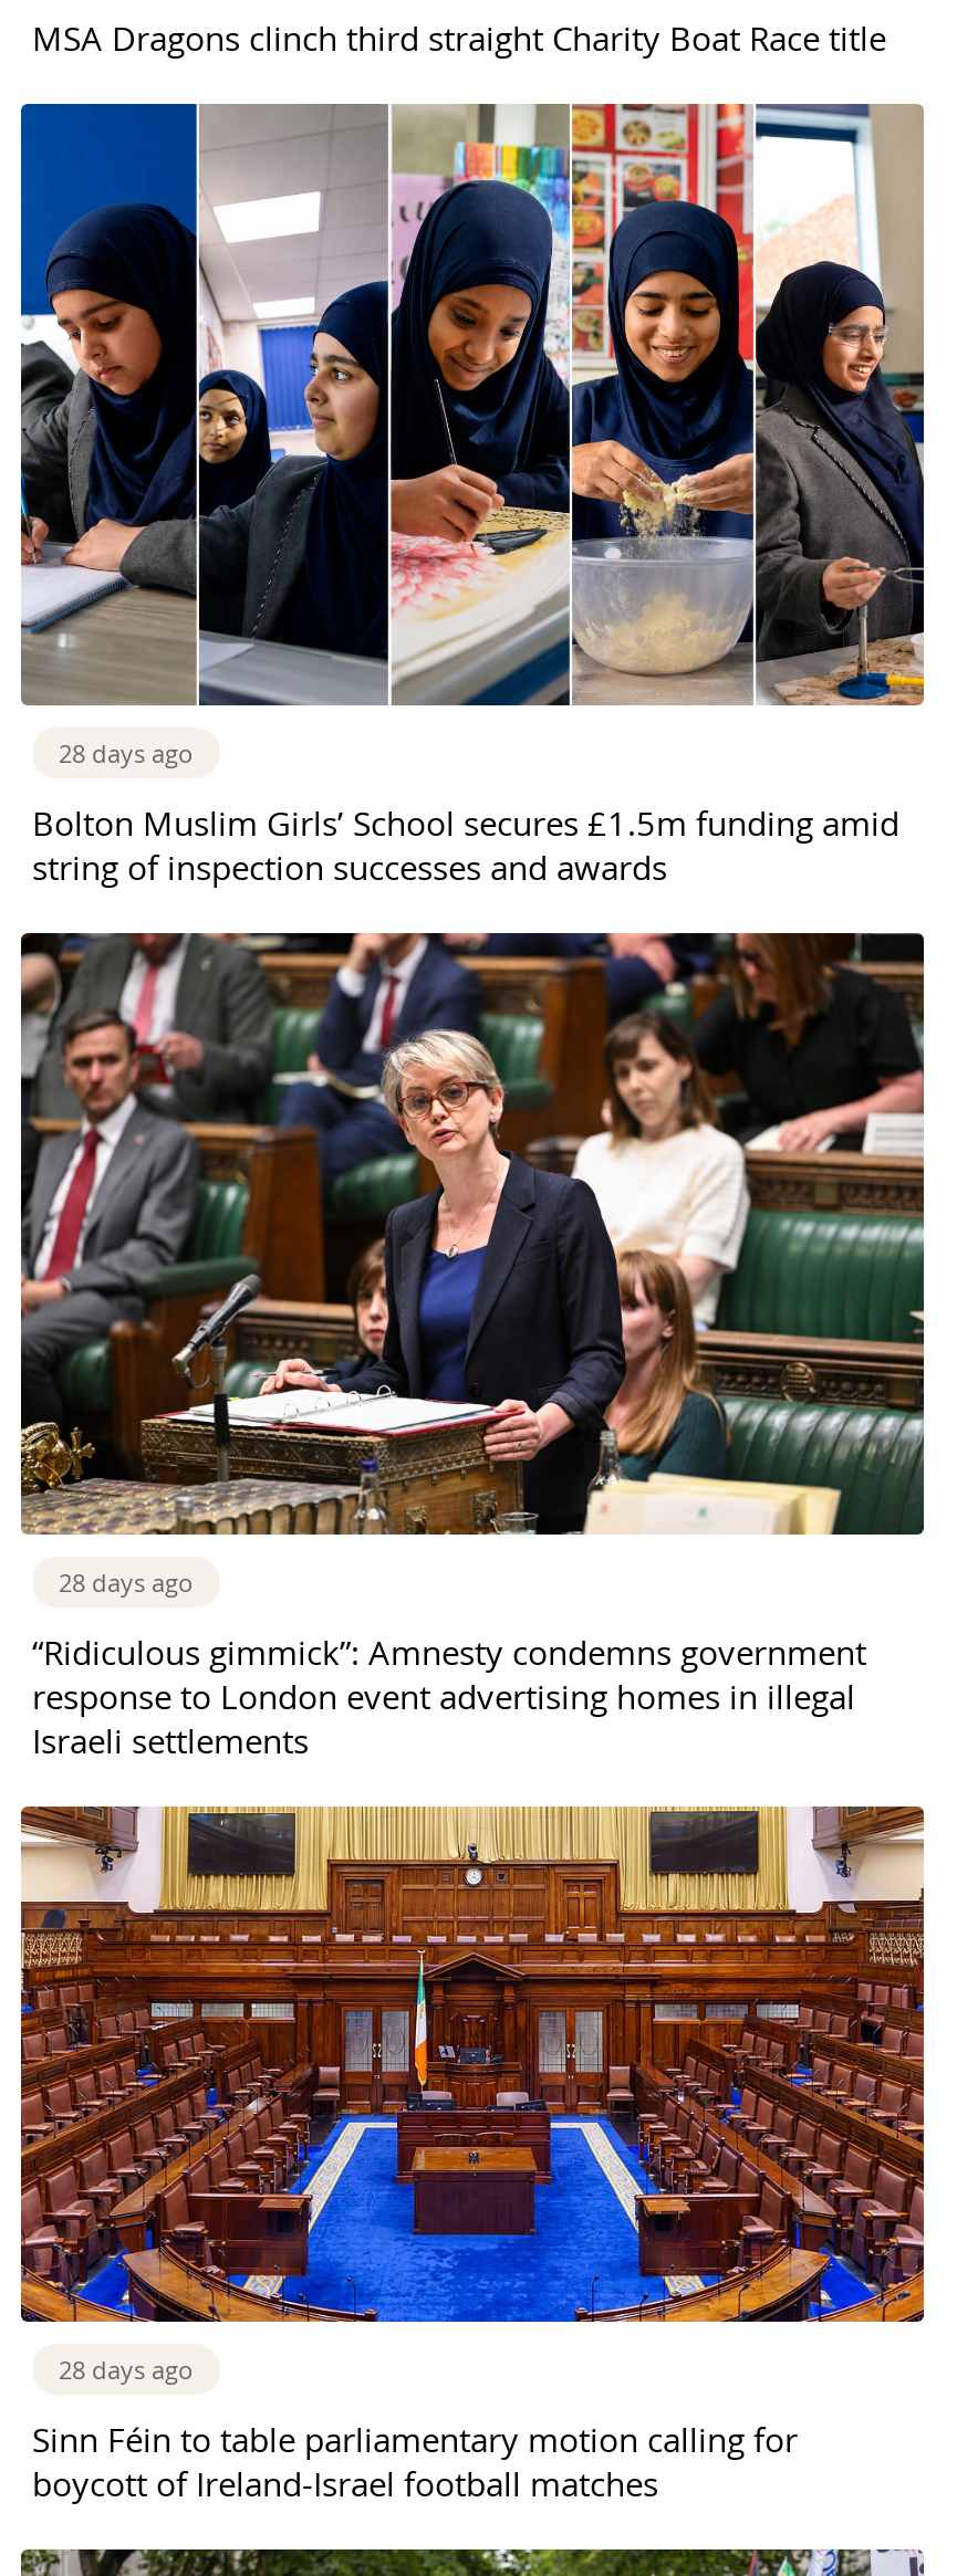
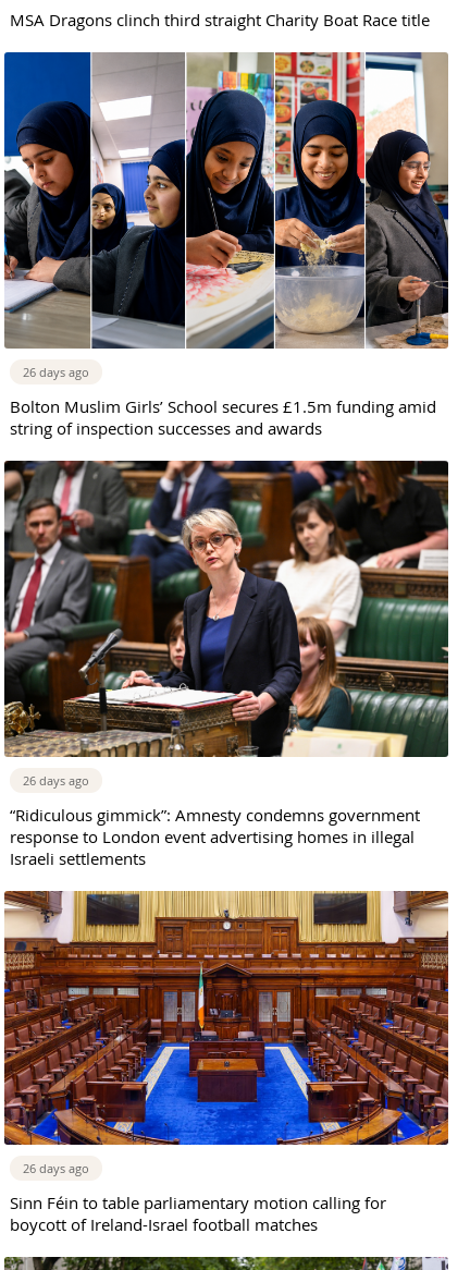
[59,737,194,770] 28 days ago -> [23,364,89,380] 26 days ago
[59,1566,194,1599] 28 days ago -> [23,772,89,789] 26 days ago
[59,2352,194,2386] 28 days ago -> [23,1160,89,1176] 26 days ago

